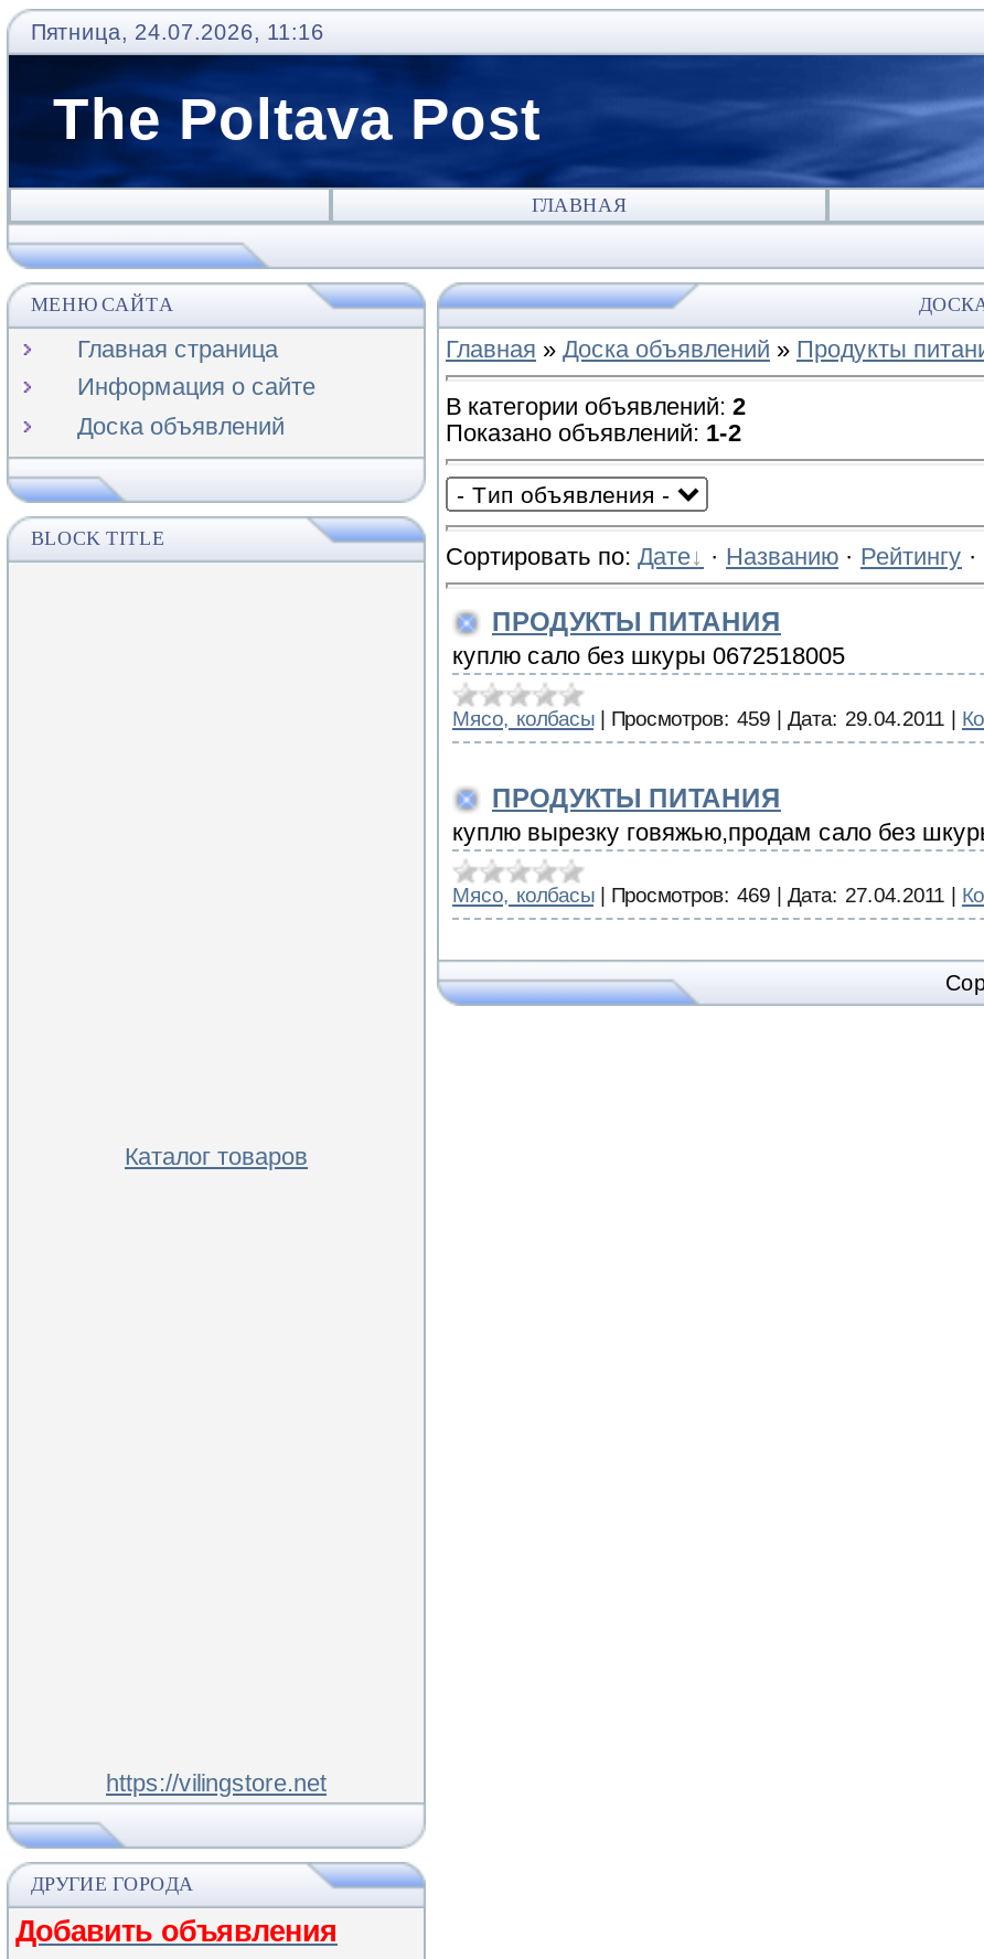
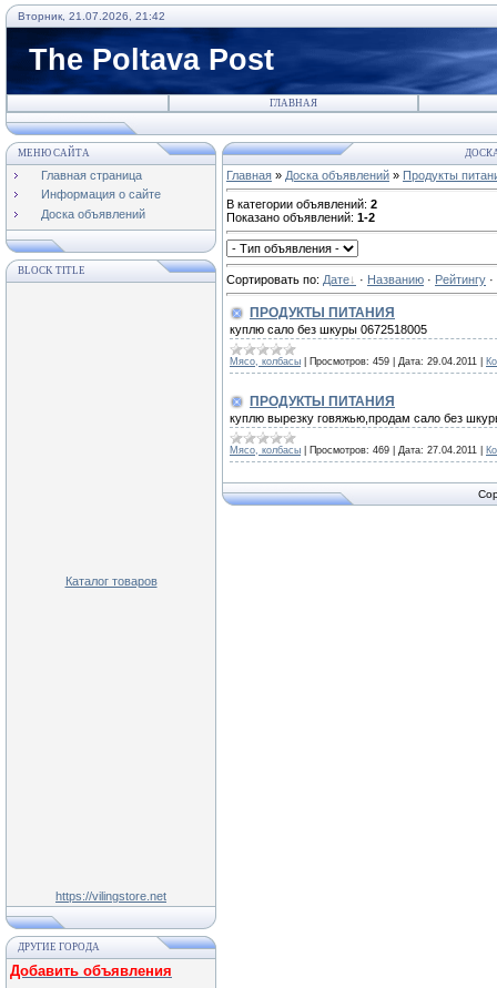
[31,20,324,44] Пятница, 24.07.2026, 11:16 -> [18,10,165,22] Вторник, 21.07.2026, 21:42

